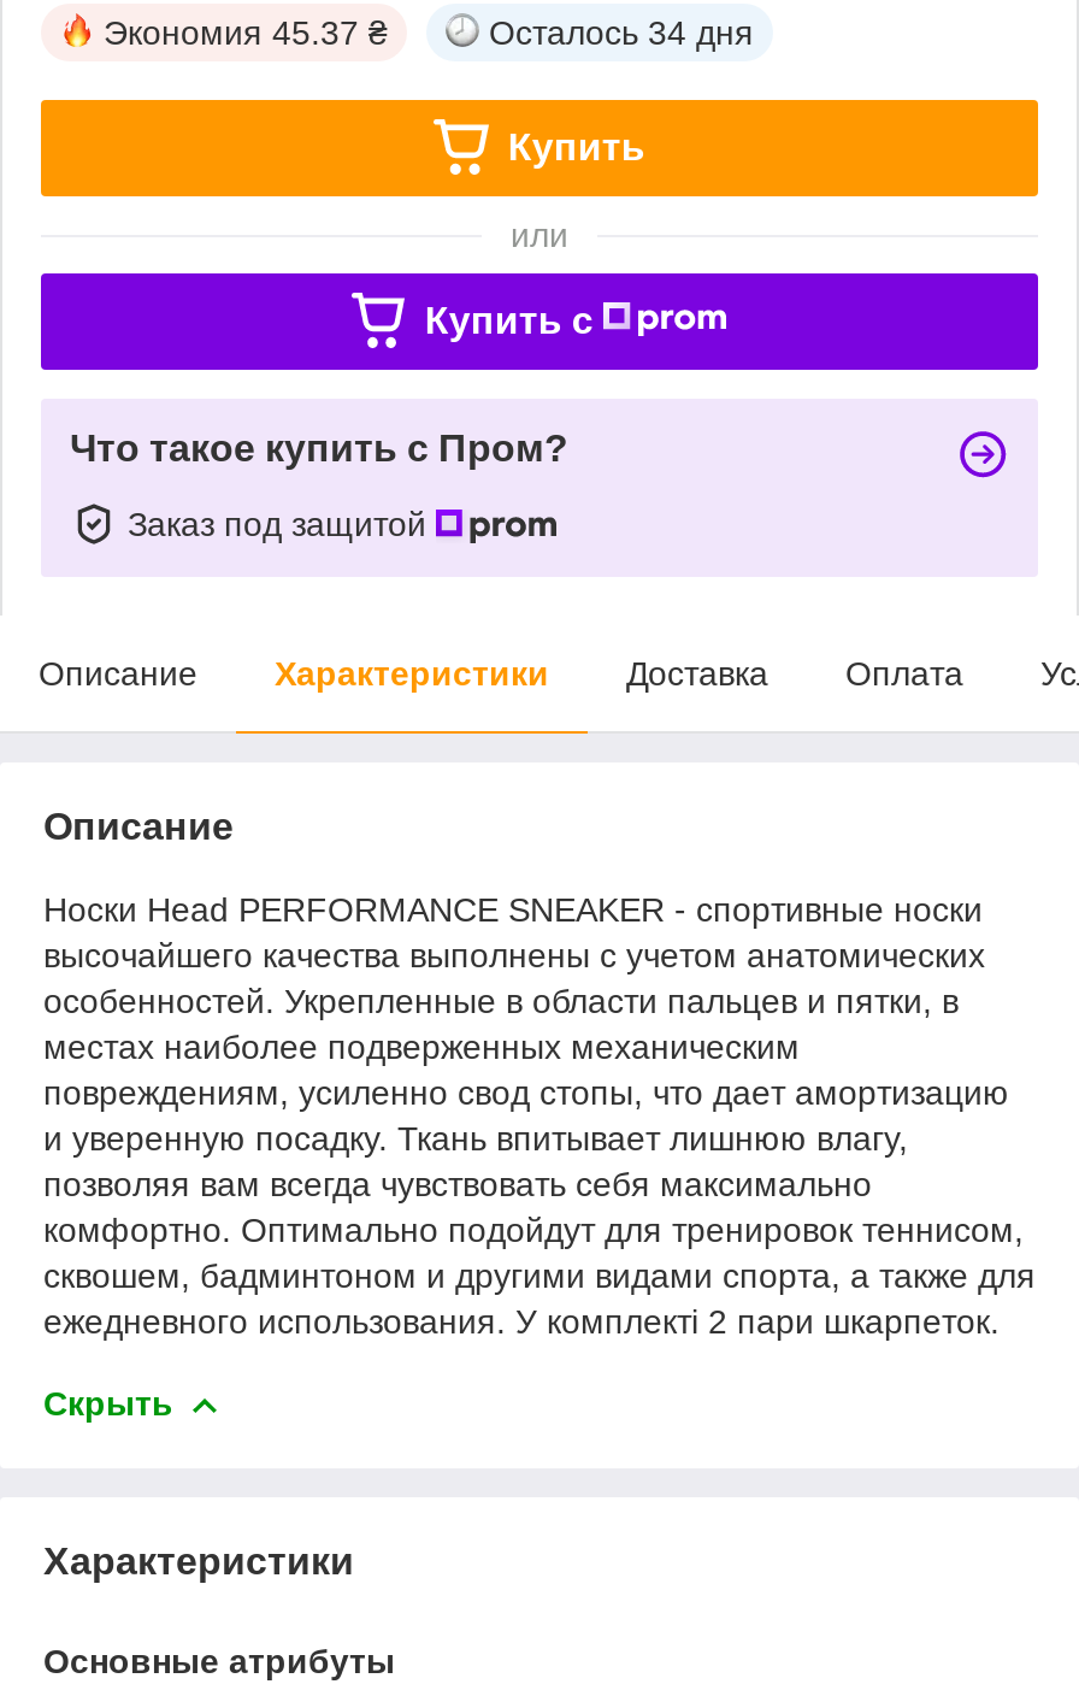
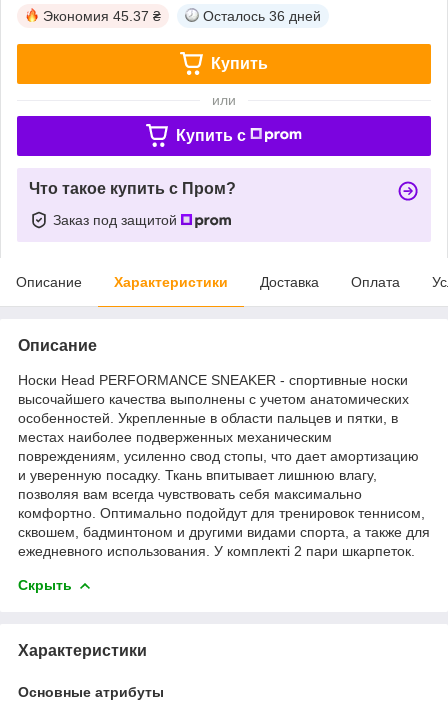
[489,13,754,51] Осталось 34 дня -> [203,8,321,24] Осталось 36 дней

